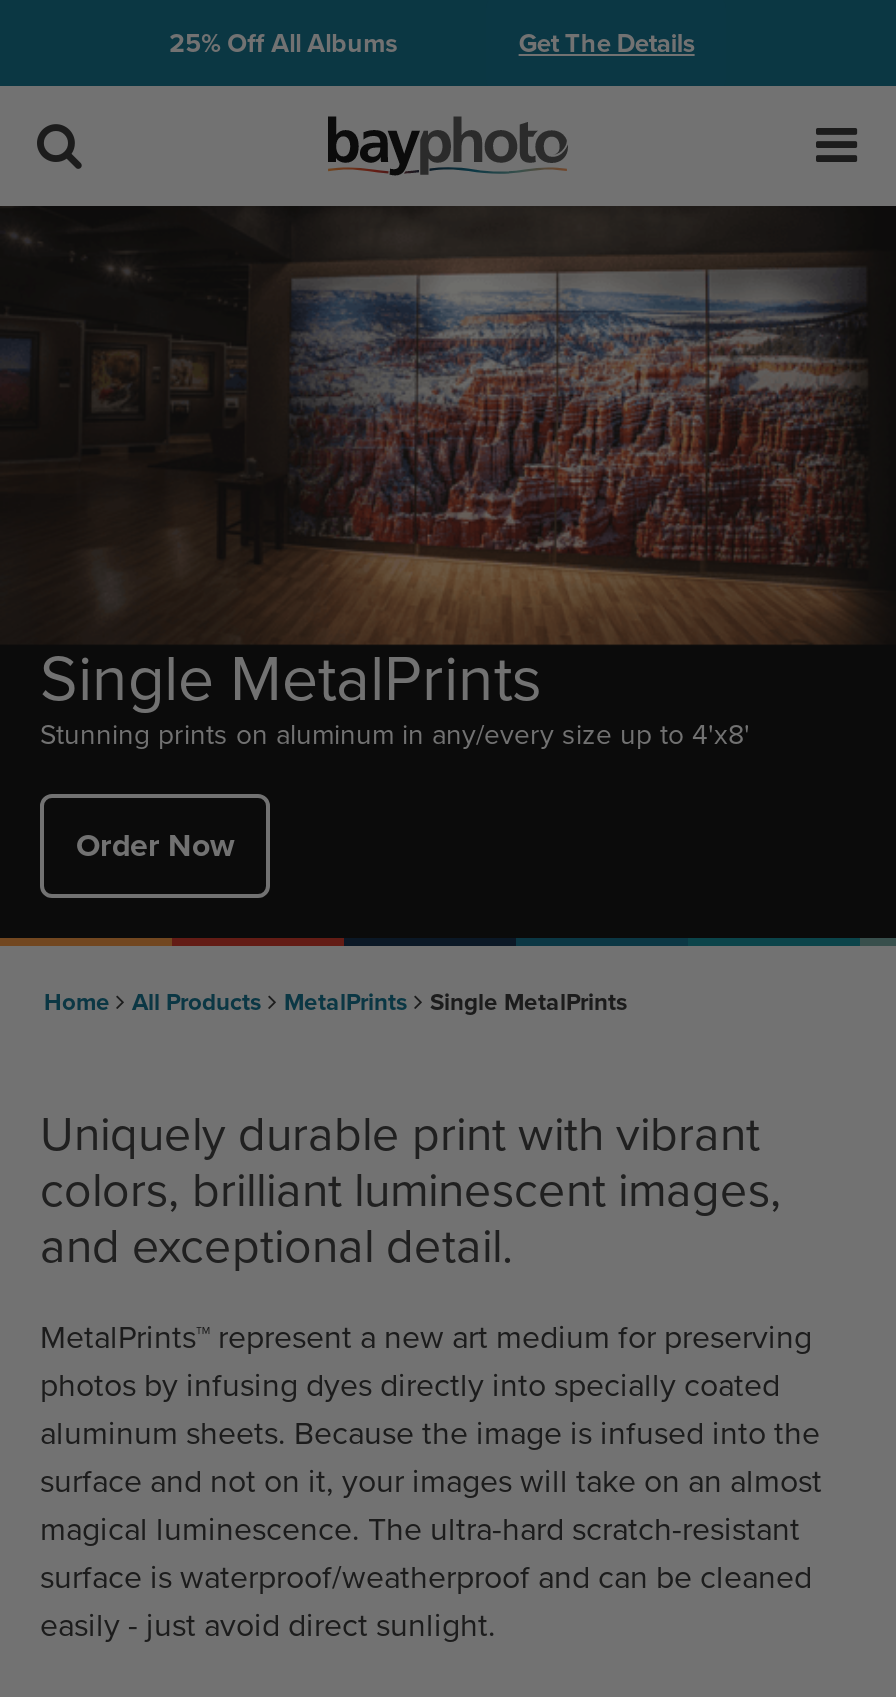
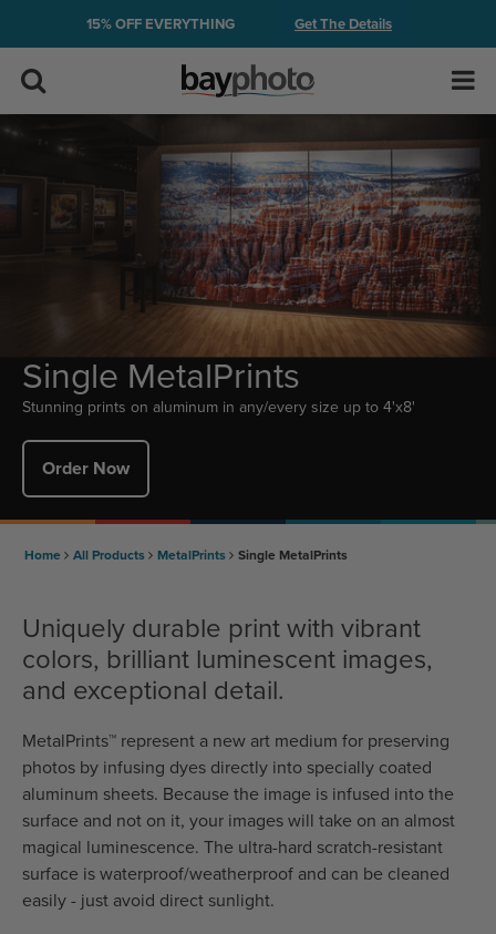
[169,24,397,62] 25% Off All Albums -> [86,13,235,34] 15% OFF EVERYTHING

